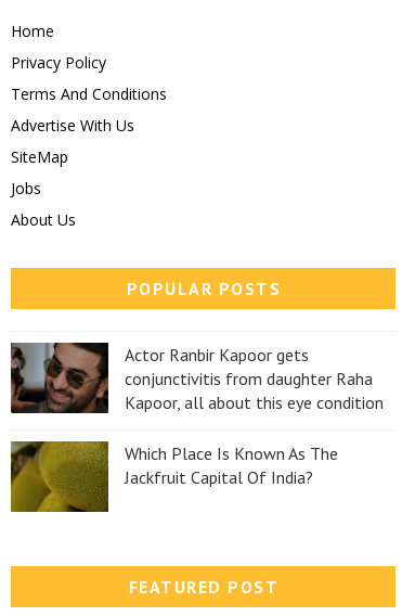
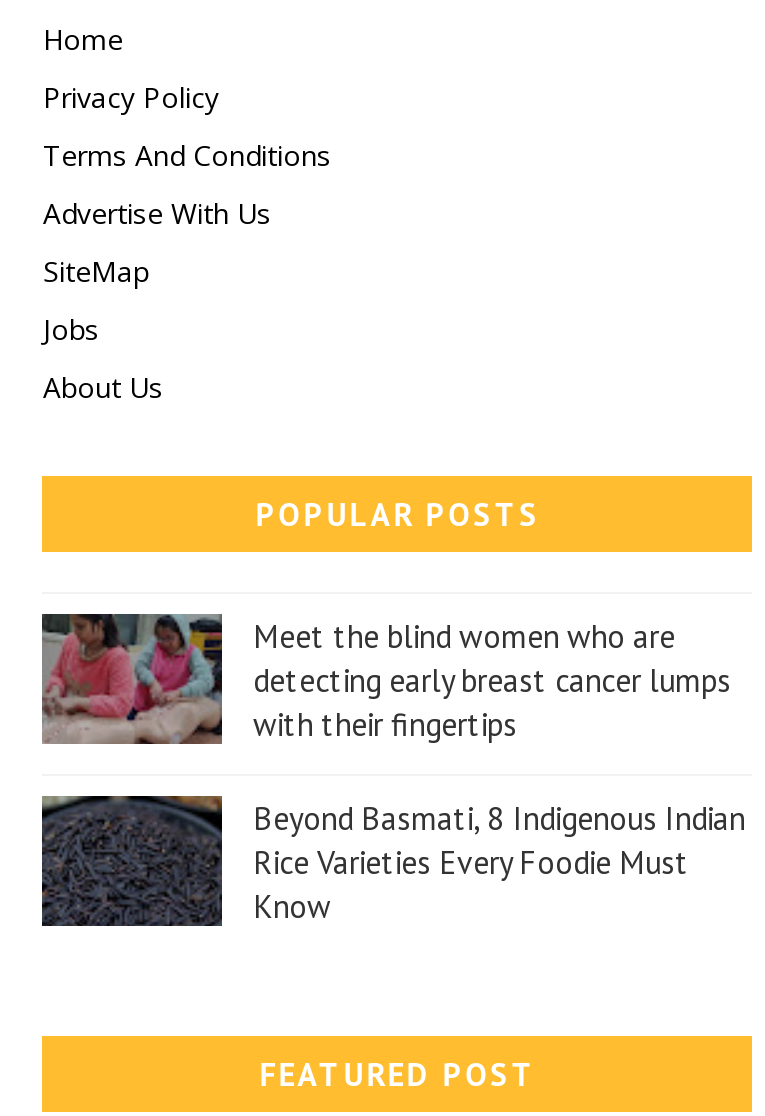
[11,343,384,414] [image] | Actor Ranbir Kapoor gets | conjunctivitis from daughter Raha | Kapoor, all about this eye condition -> [42,612,731,746] [image] | Meet the blind women who are | detecting early breast cancer lumps | with their fingertips
[11,440,339,513] [image] | Which Place Is Known As The | Jackfruit Capital Of India? -> [40,794,745,928] [image] | Beyond Basmati, 8 Indigenous Indian | Rice Varieties Every Foodie Must | Know

